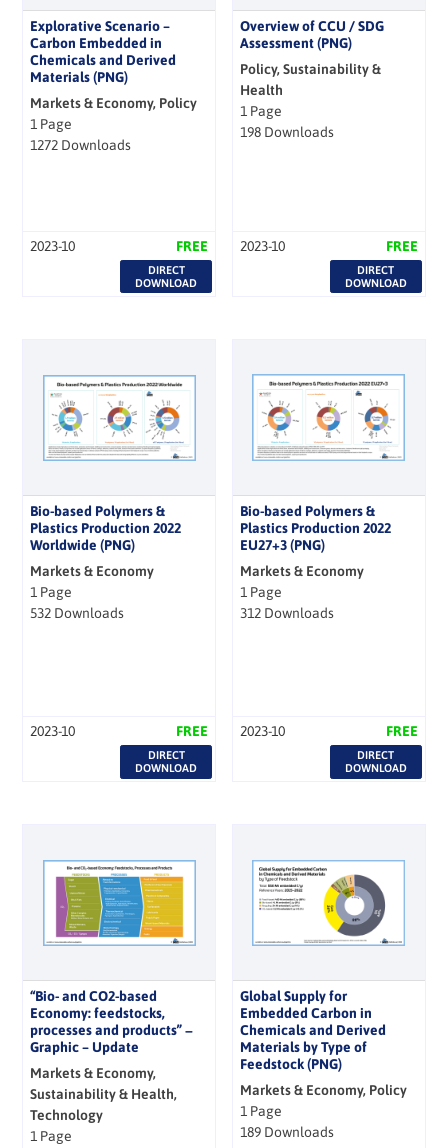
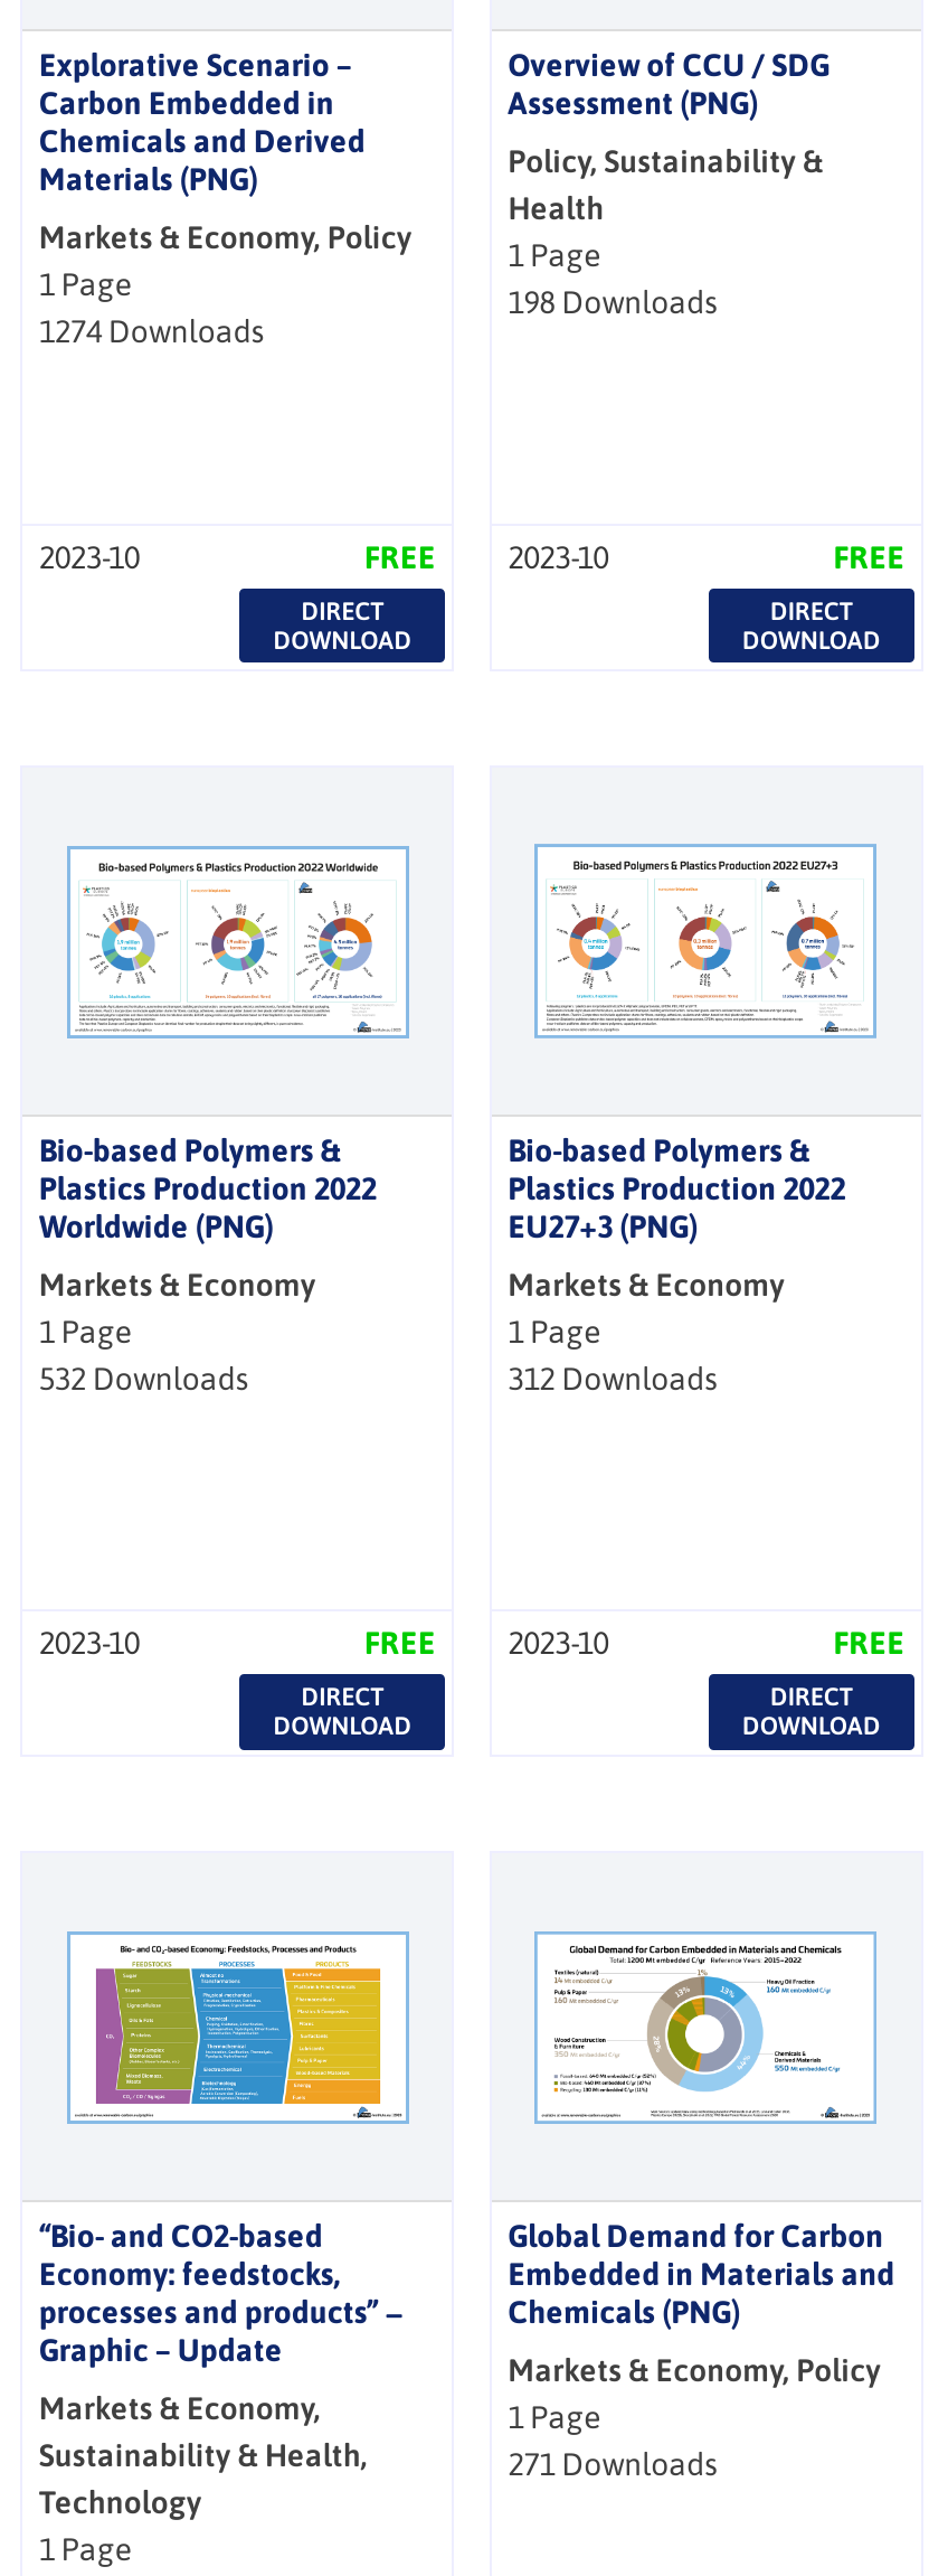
[30,137,131,153] 1272 Downloads -> [39,313,265,349] 1274 Downloads
[258,867,389,937] [image] -> [552,1945,843,2102] [image]
[240,988,386,1072] Global Supply for | Embedded Carbon in | Chemicals and Derived | Materials by Type of | Feedstock (PNG) -> [508,2219,895,2331] Global Demand for Carbon | Embedded in Materials and | Chemicals (PNG)
moved [240,1082,407,1119] -> [508,2353,881,2436]: Markets & Economy, Policy | 1 Page
[240,1124,334,1140] 189 Downloads -> [508,2447,718,2483] 271 Downloads

